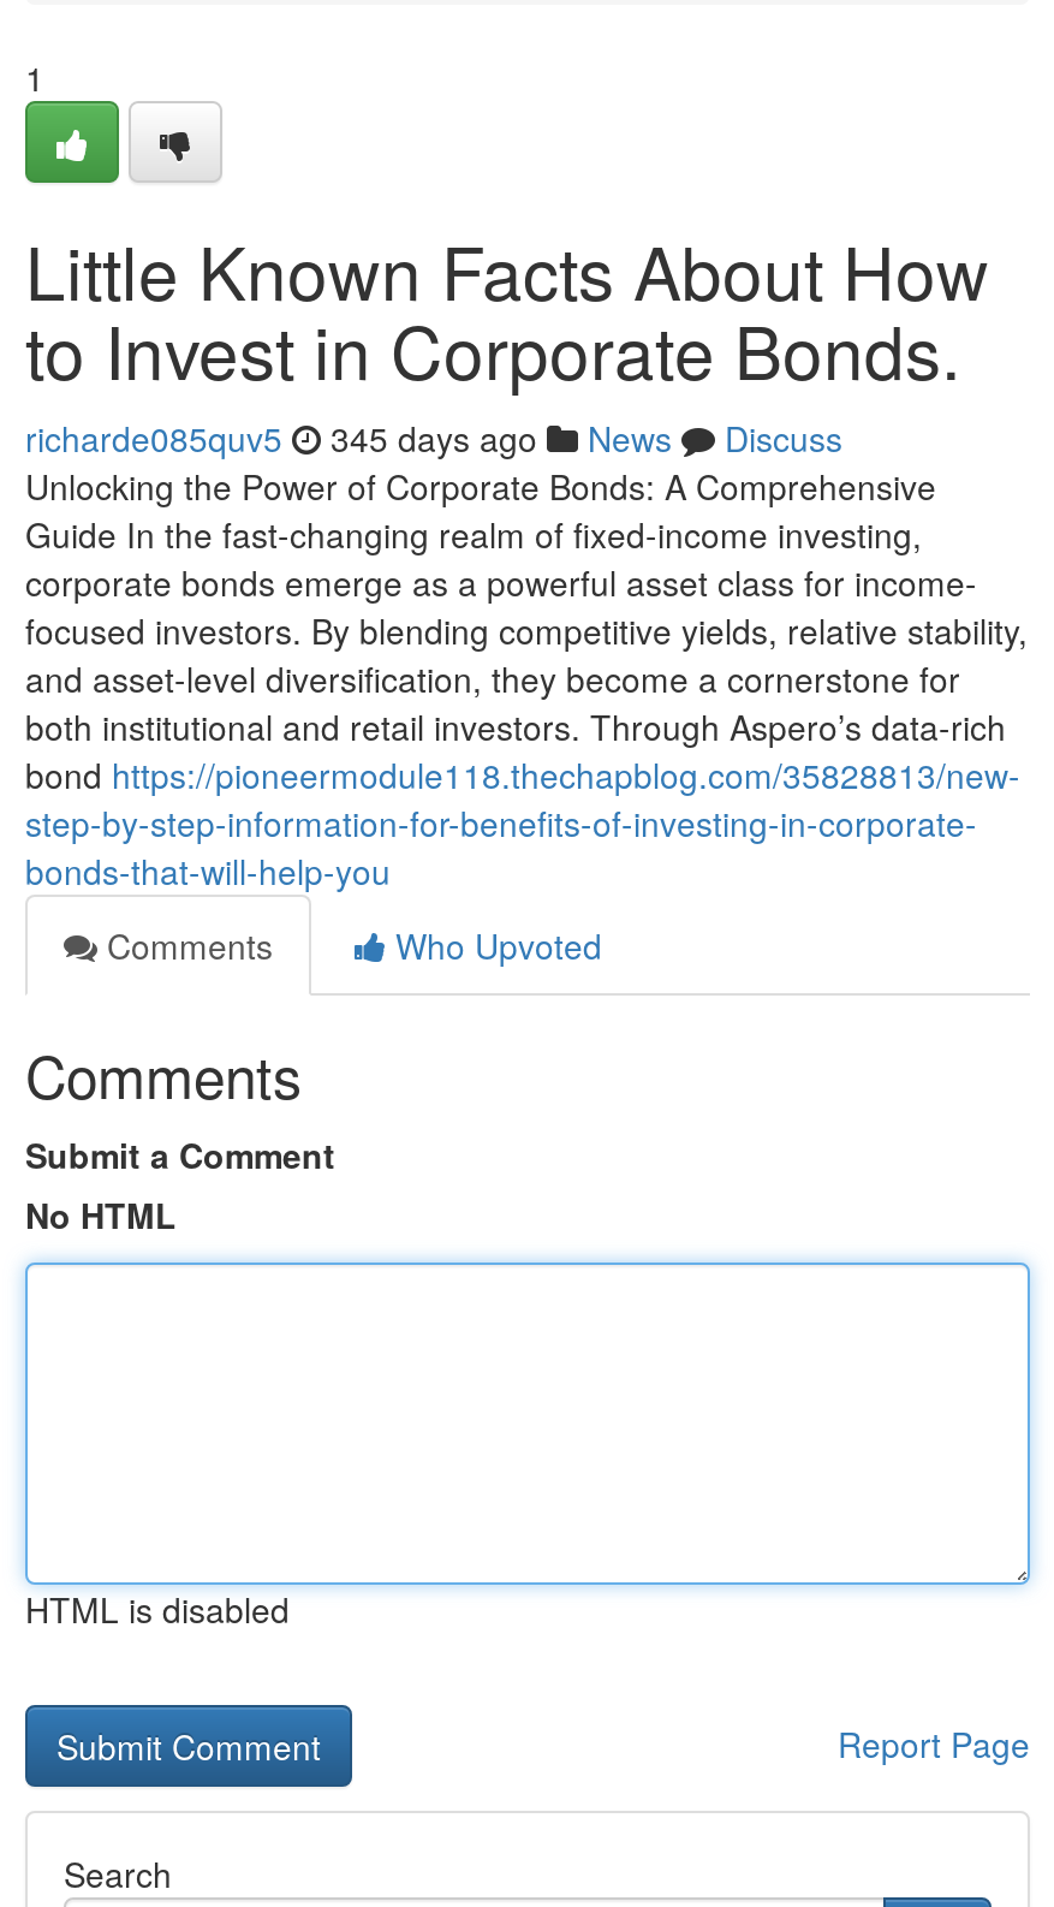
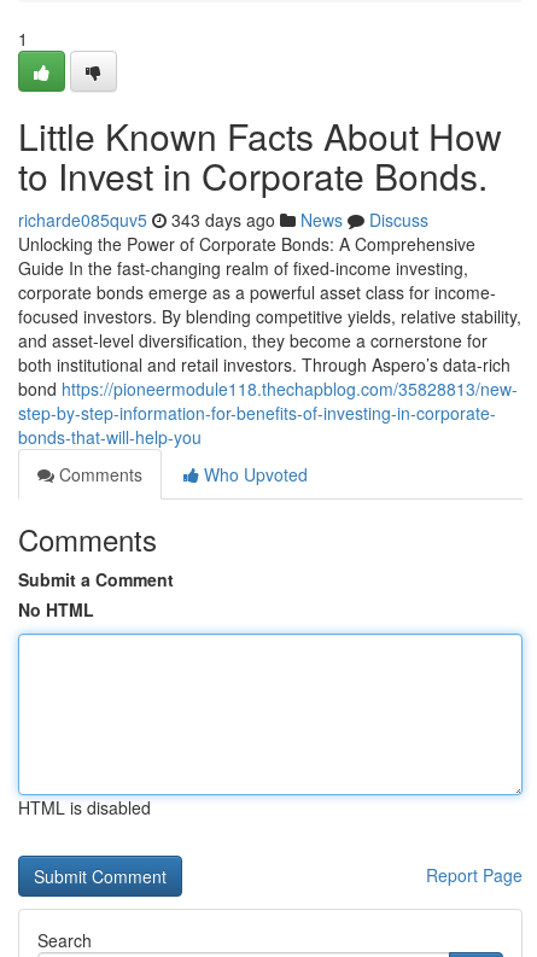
[25,414,842,462] richarde085quv5 345 days ago News Discuss -> [18,208,428,232] richarde085quv5 343 days ago News Discuss

